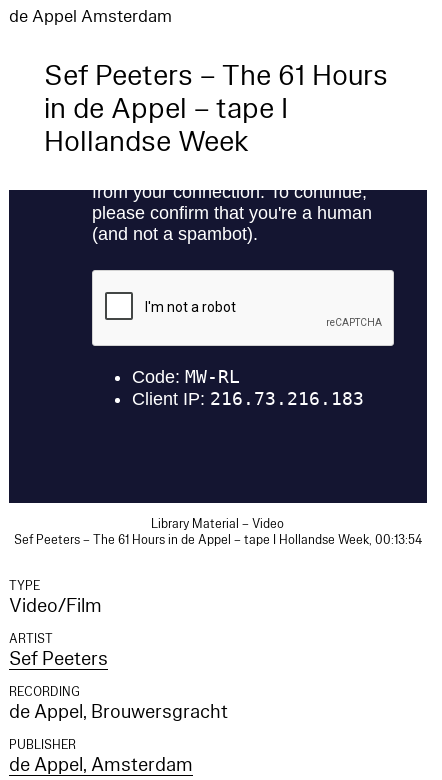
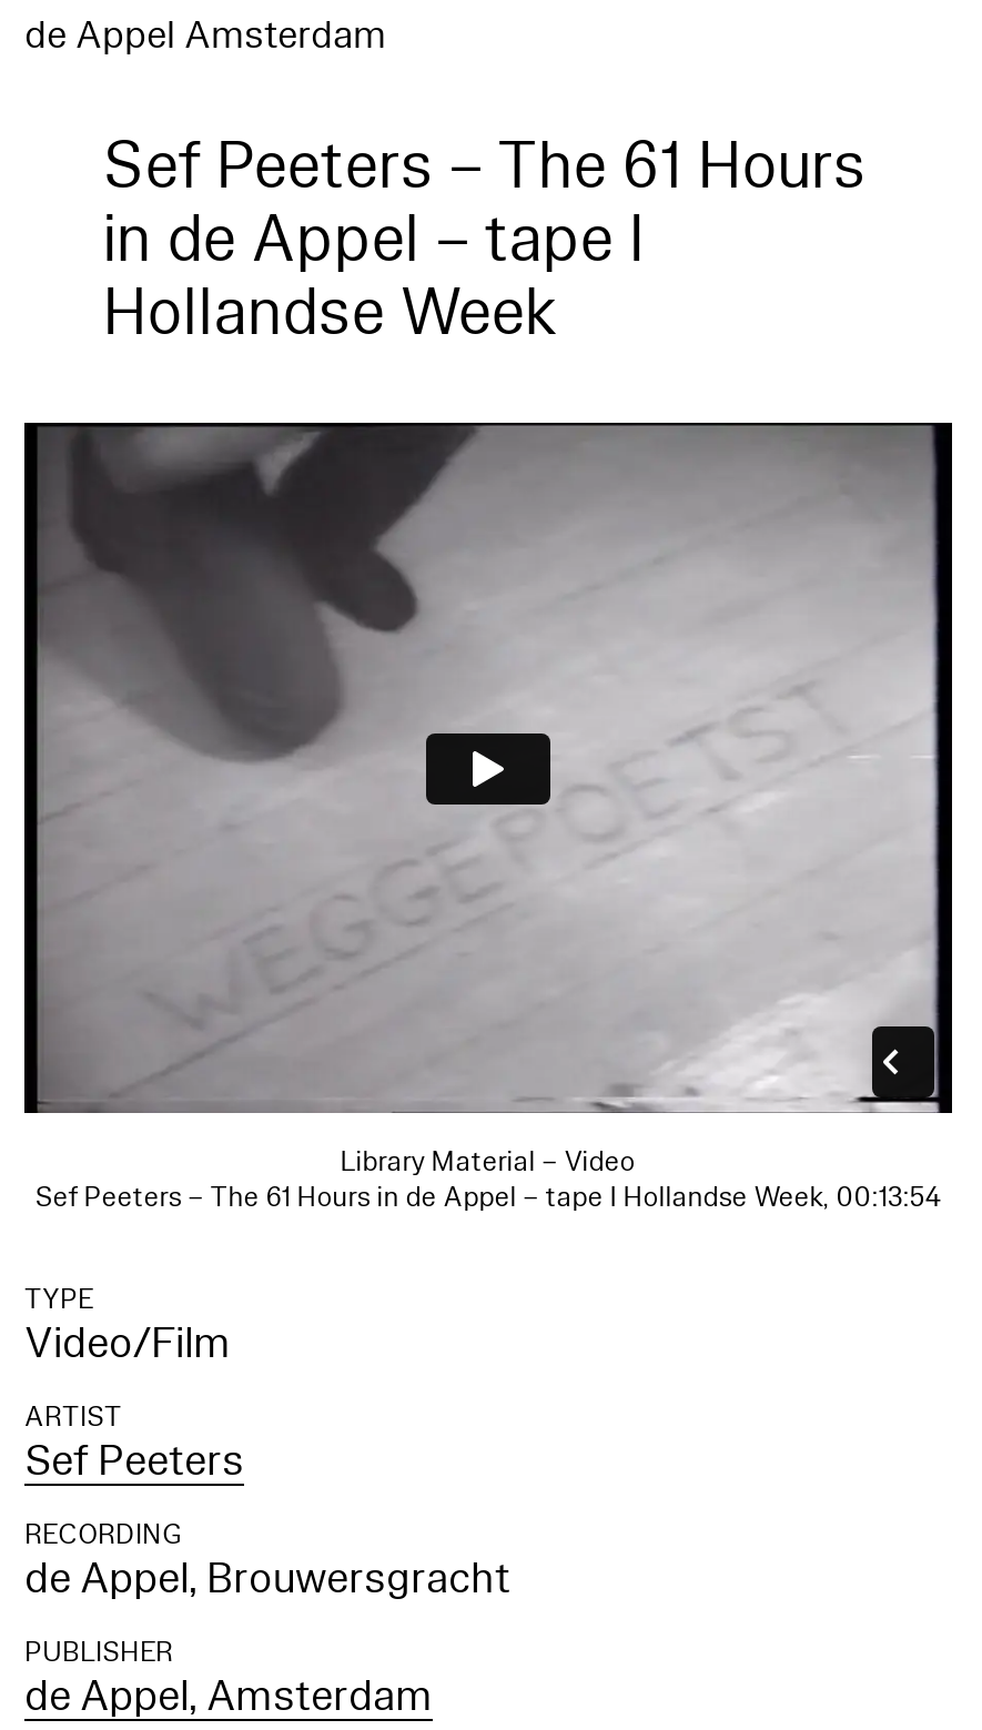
[9,189,427,504] [image] -> [24,421,952,1115] [image]

